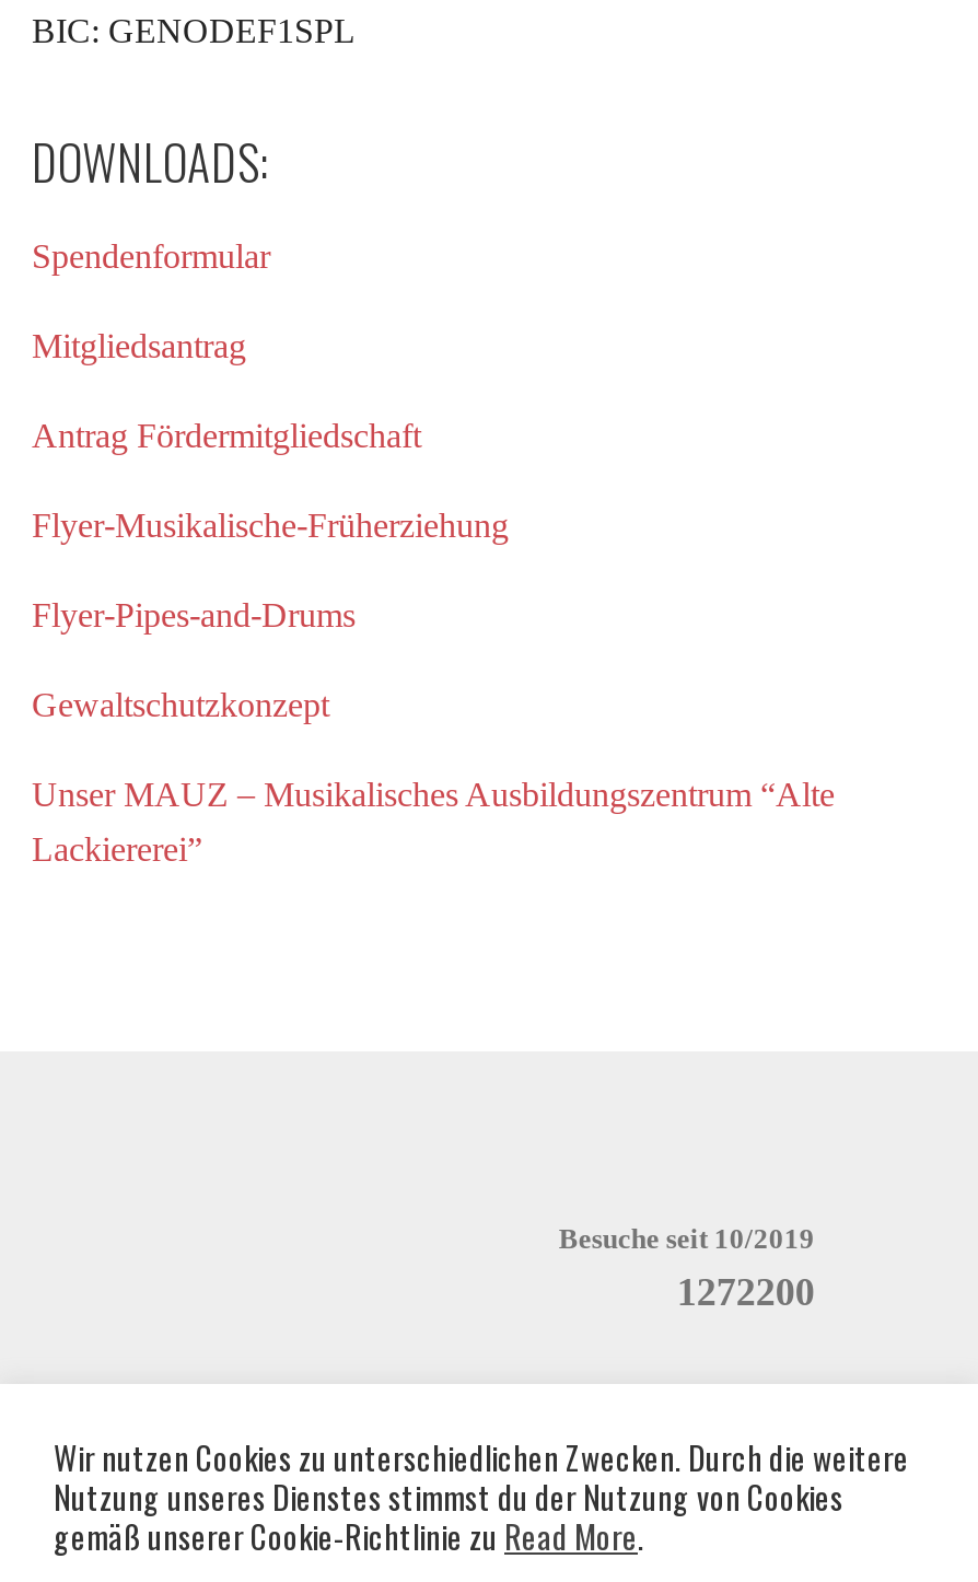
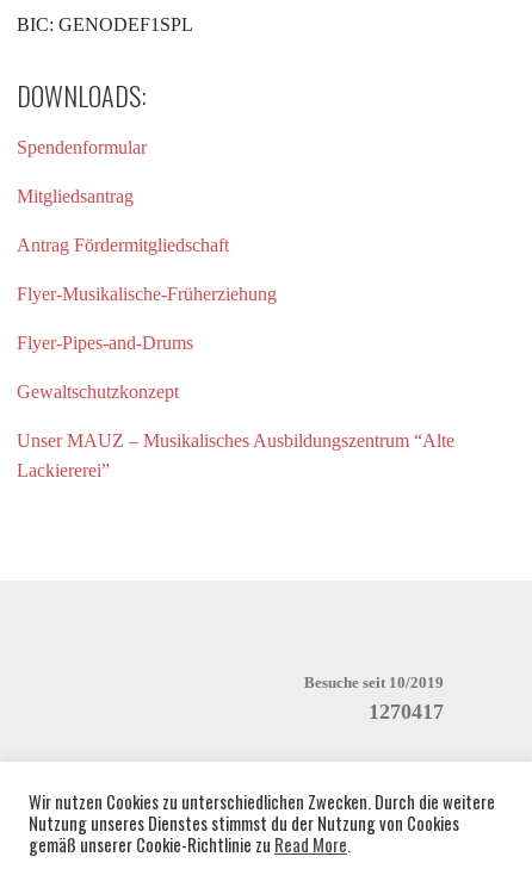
[677,1270,815,1313] 1272200 -> [368,699,443,723] 1270417

